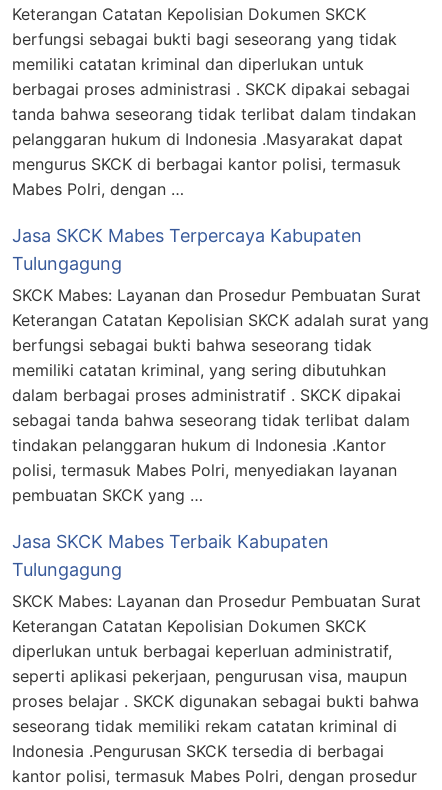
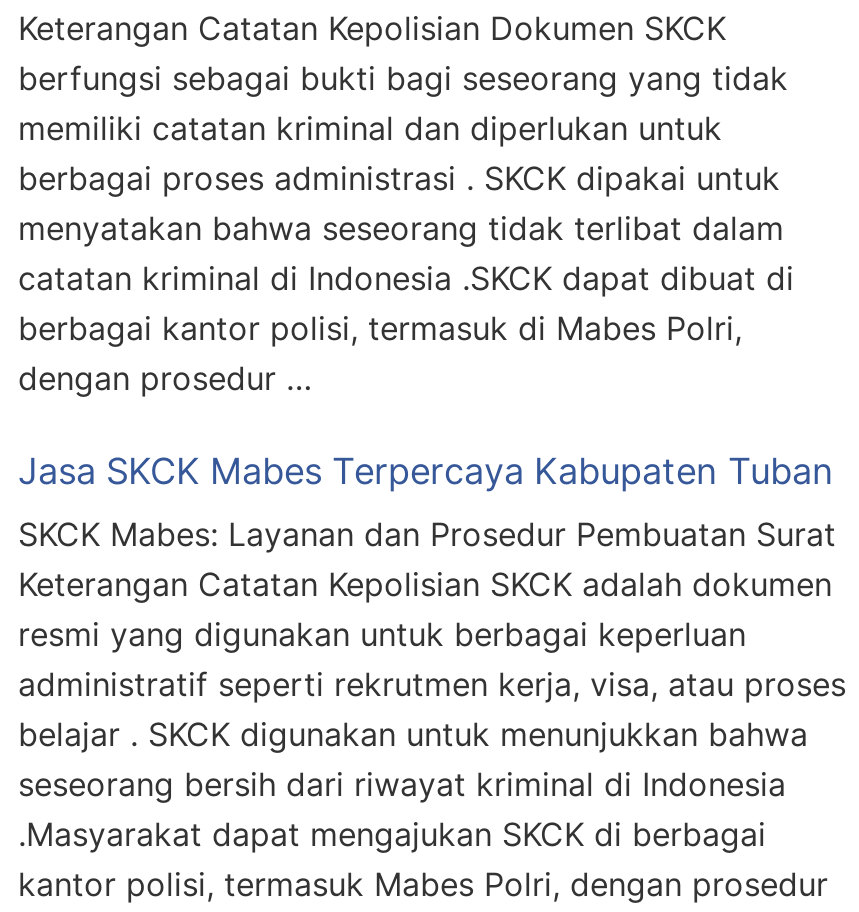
[12,79,416,199] berbagai proses administrasi . SKCK dipakai sebagai | tanda bahwa seseorang tidak terlibat dalam tindakan | pelanggaran hukum di Indonesia .Masyarakat dapat | mengurus SKCK di berbagai kantor polisi, termasuk | Mabes Polri, dengan … -> [18,158,794,398] berbagai proses administrasi . SKCK dipakai untuk | menyatakan bahwa seseorang tidak terlibat dalam | catatan kriminal di Indonesia .SKCK dapat dibuat di | berbagai kantor polisi, termasuk di Mabes Polri, | dengan prosedur …
[12,225,362,274] Jasa SKCK Mabes Terpercaya Kabupaten | Tulungagung -> [18,450,834,492] Jasa SKCK Mabes Terpercaya Kabupaten Tuban
[12,310,429,761] Keterangan Catatan Kepolisian SKCK adalah surat yang | berfungsi sebagai bukti bahwa seseorang tidak | memiliki catatan kriminal, yang sering dibutuhkan | dalam berbagai proses administratif . SKCK dipakai | sebagai tanda bahwa seseorang tidak terlibat dalam | tindakan pelanggaran hukum di Indonesia .Kantor | polisi, termasuk Mabes Polri, menyediakan layanan | pembuatan SKCK yang … | Jasa SKCK Mabes Terbaik Kabupaten | Tulungagung | SKCK Mabes: Layanan dan Prosedur Pembuatan Surat | Keterangan Catatan Kepolisian Dokumen SKCK | diperlukan untuk berbagai keperluan administratif, | seperti aplikasi pekerjaan, pengurusan visa, maupun | proses belajar . SKCK digunakan sebagai bukti bahwa | seseorang tidak memiliki rekam catatan kriminal di | Indonesia .Pengurusan SKCK tersedia di berbagai -> [18,564,846,854] Keterangan Catatan Kepolisian SKCK adalah dokumen | resmi yang digunakan untuk berbagai keperluan | administratif seperti rekrutmen kerja, visa, atau proses | belajar . SKCK digunakan untuk menunjukkan bahwa | seseorang bersih dari riwayat kriminal di Indonesia | .Masyarakat dapat mengajukan SKCK di berbagai

